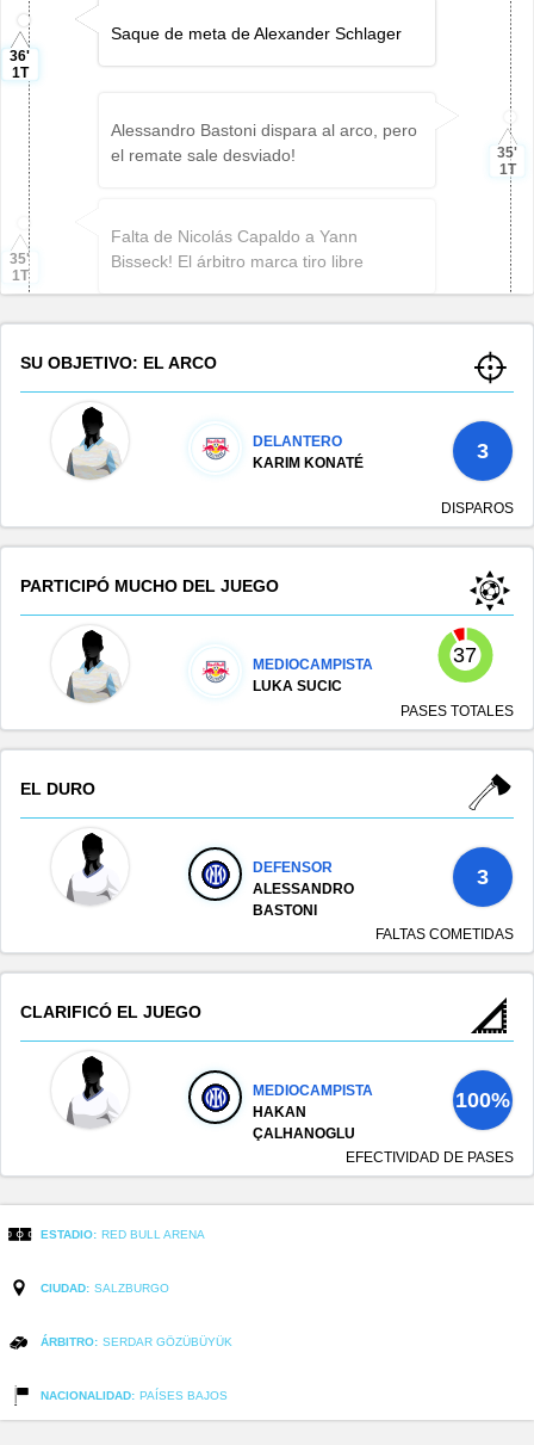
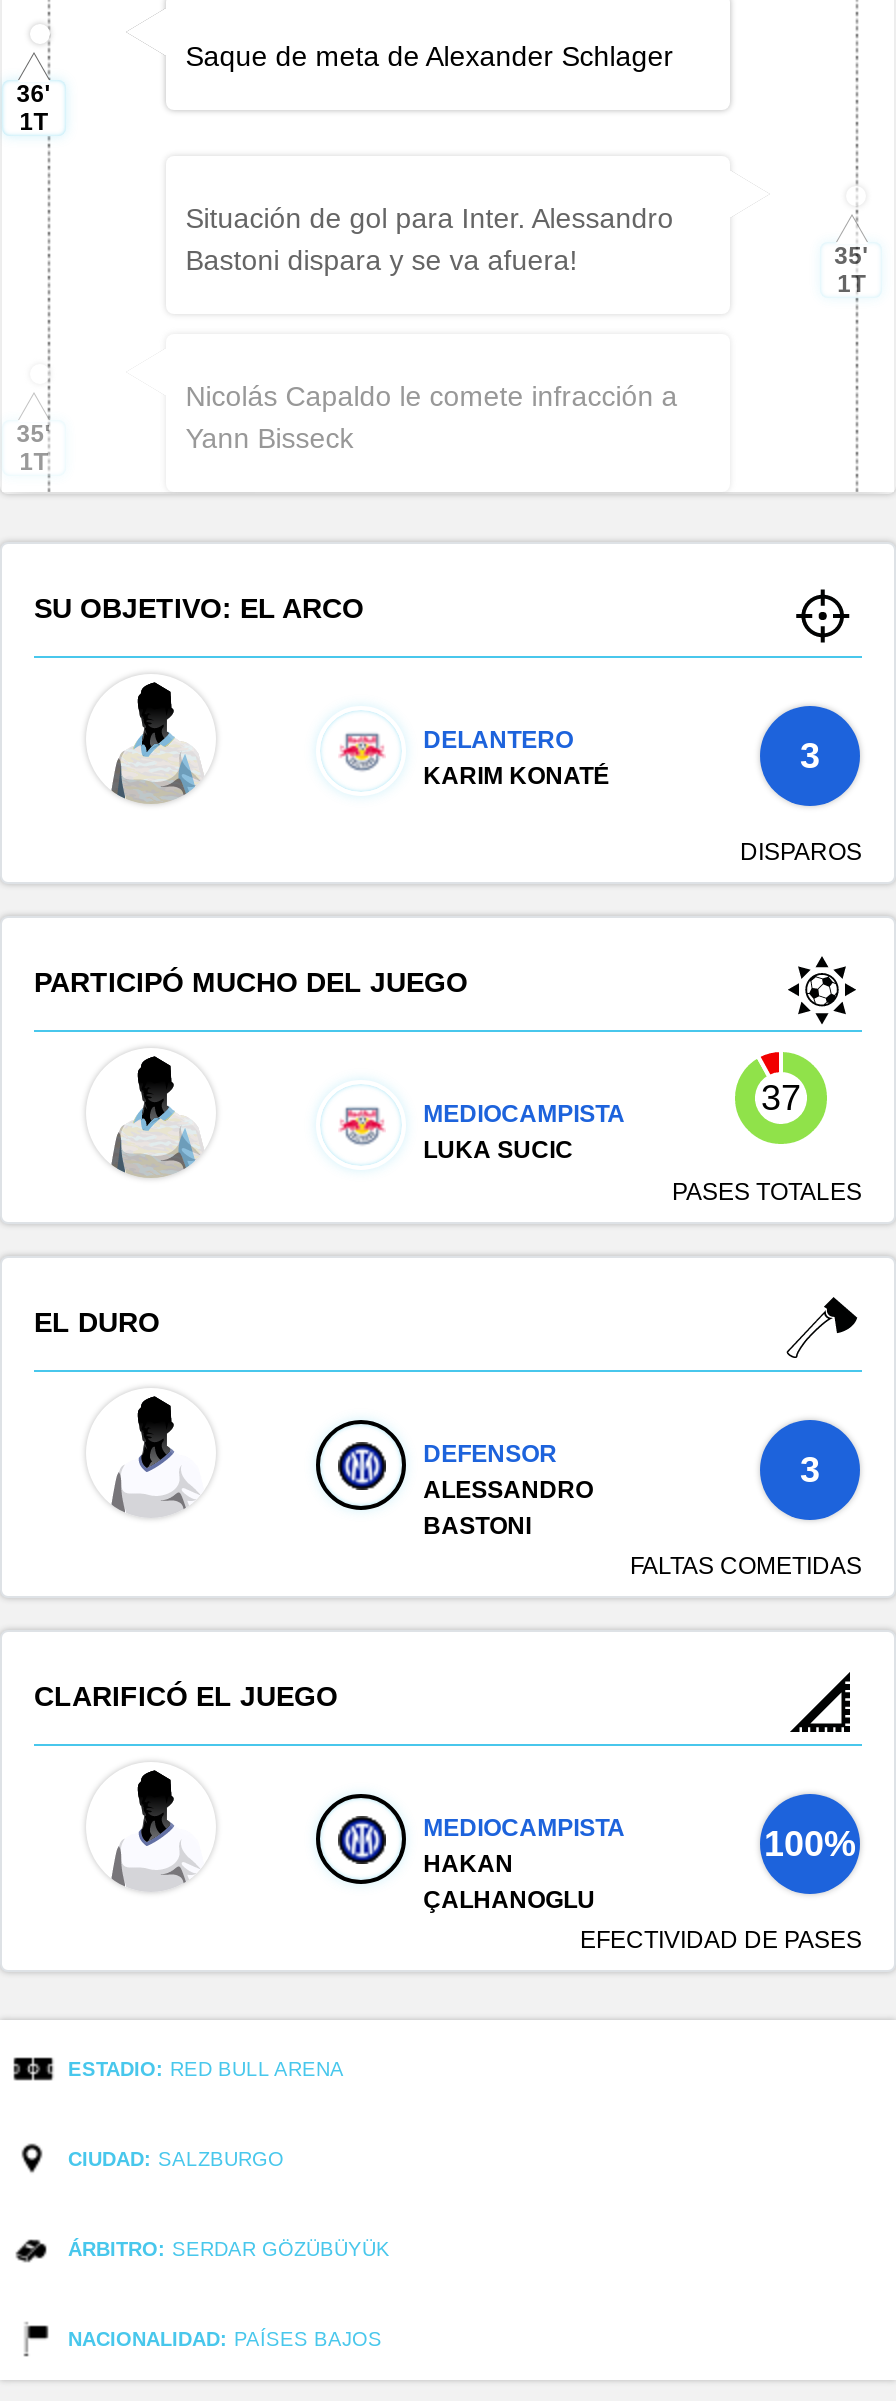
[111,121,417,165] Alessandro Bastoni dispara al arco, pero | el remate sale desviado! -> [186,203,674,277] Situación de gol para Inter. Alessandro | Bastoni dispara y se va afuera!
[111,227,363,271] Falta de Nicolás Capaldo a Yann | Bisseck! El árbitro marca tiro libre -> [186,381,678,455] Nicolás Capaldo le comete infracción a | Yann Bisseck

